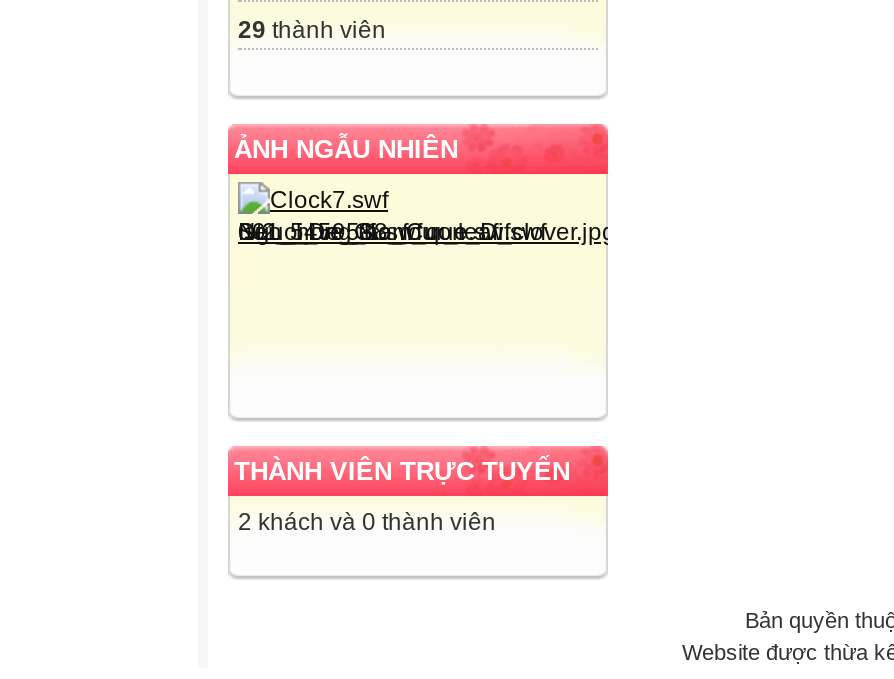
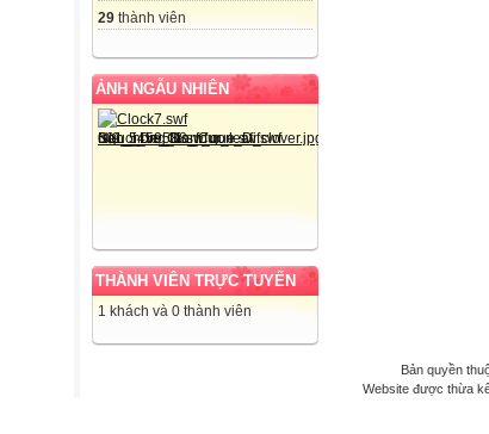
[238,507,496,535] 2 khách và 0 thành viên -> [98,302,252,319] 1 khách và 0 thành viên

